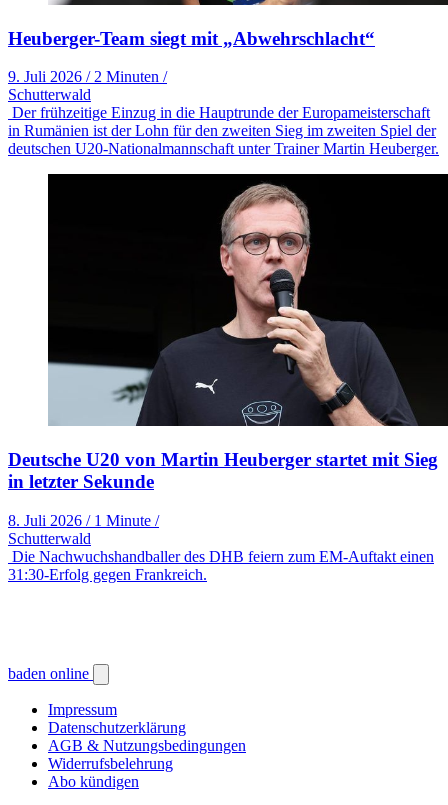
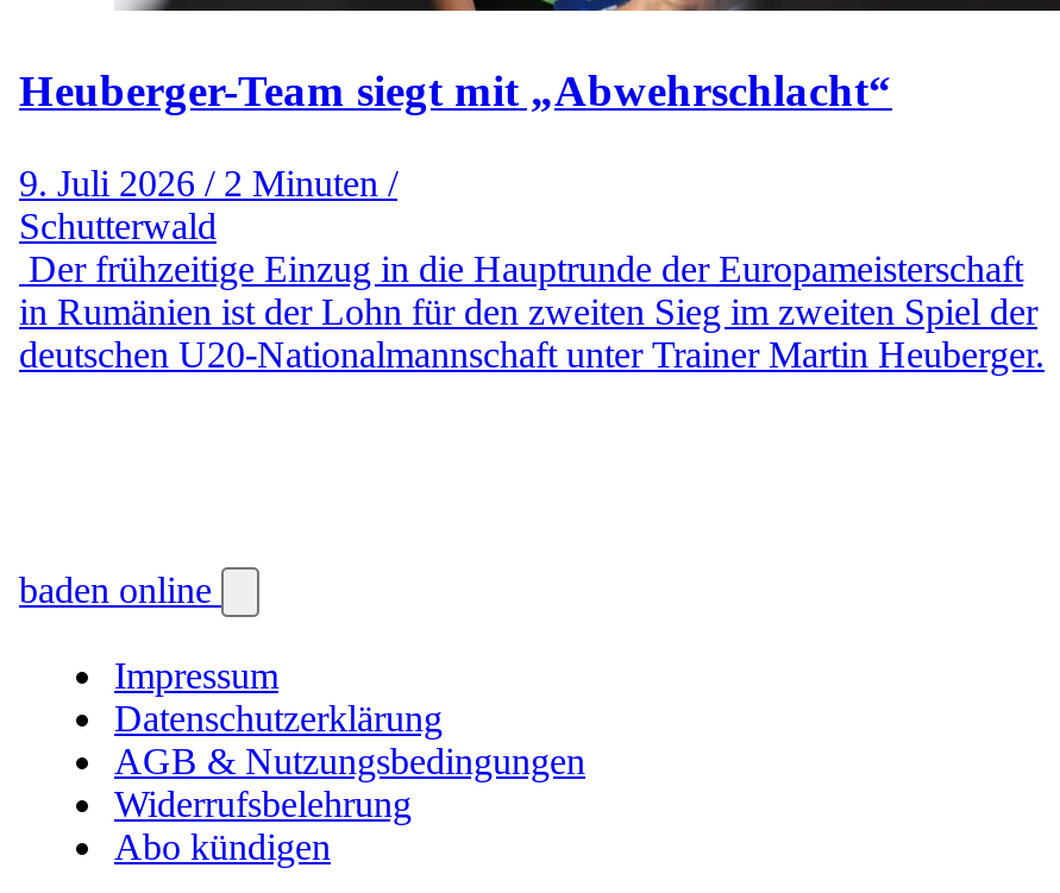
[8,173,445,583] [image] | Deutsche U20 von Martin Heuberger startet mit Sieg | in letzter Sekunde | 8. Juli 2026 / 1 Minute / | Schutterwald | Die Nachwuchshandballer des DHB feiern zum EM-Auftakt einen | 31:30-Erfolg gegen Frankreich. -> none

